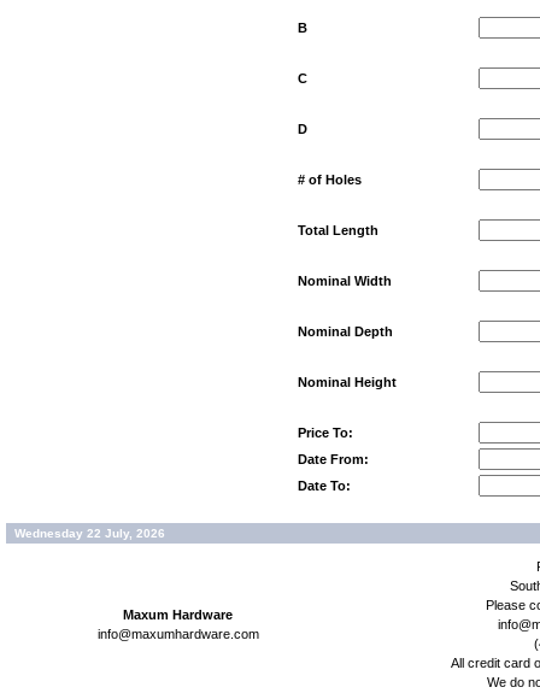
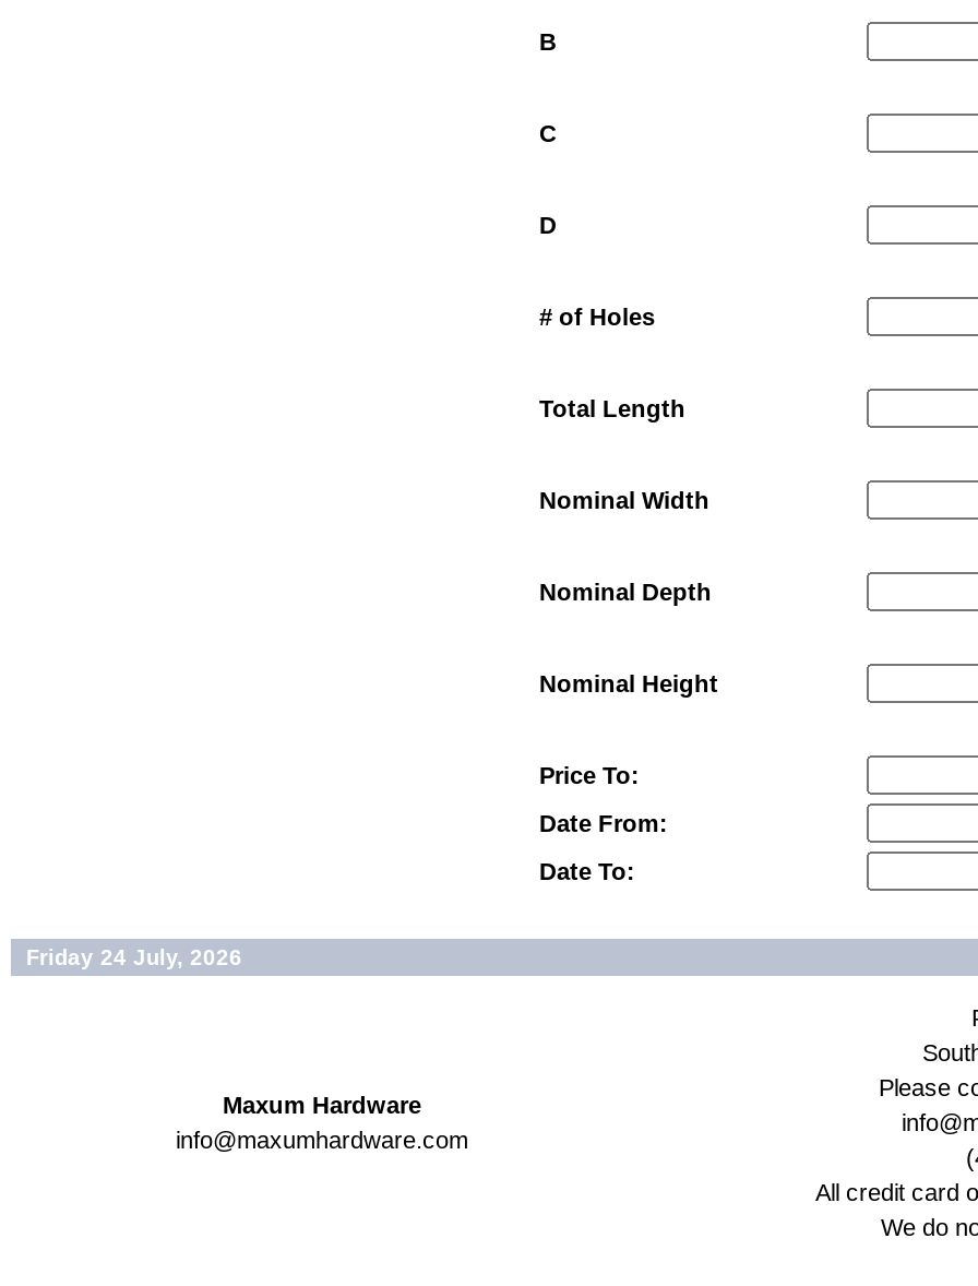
[7,526,172,540] Wednesday 22 July, 2026 -> [13,945,255,969] Friday 24 July, 2026

